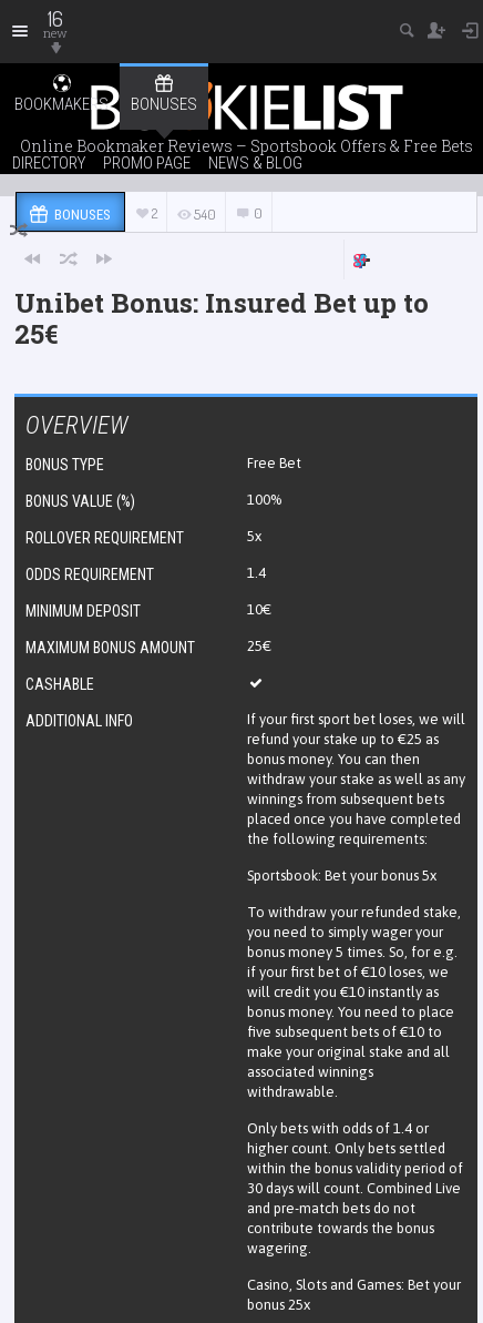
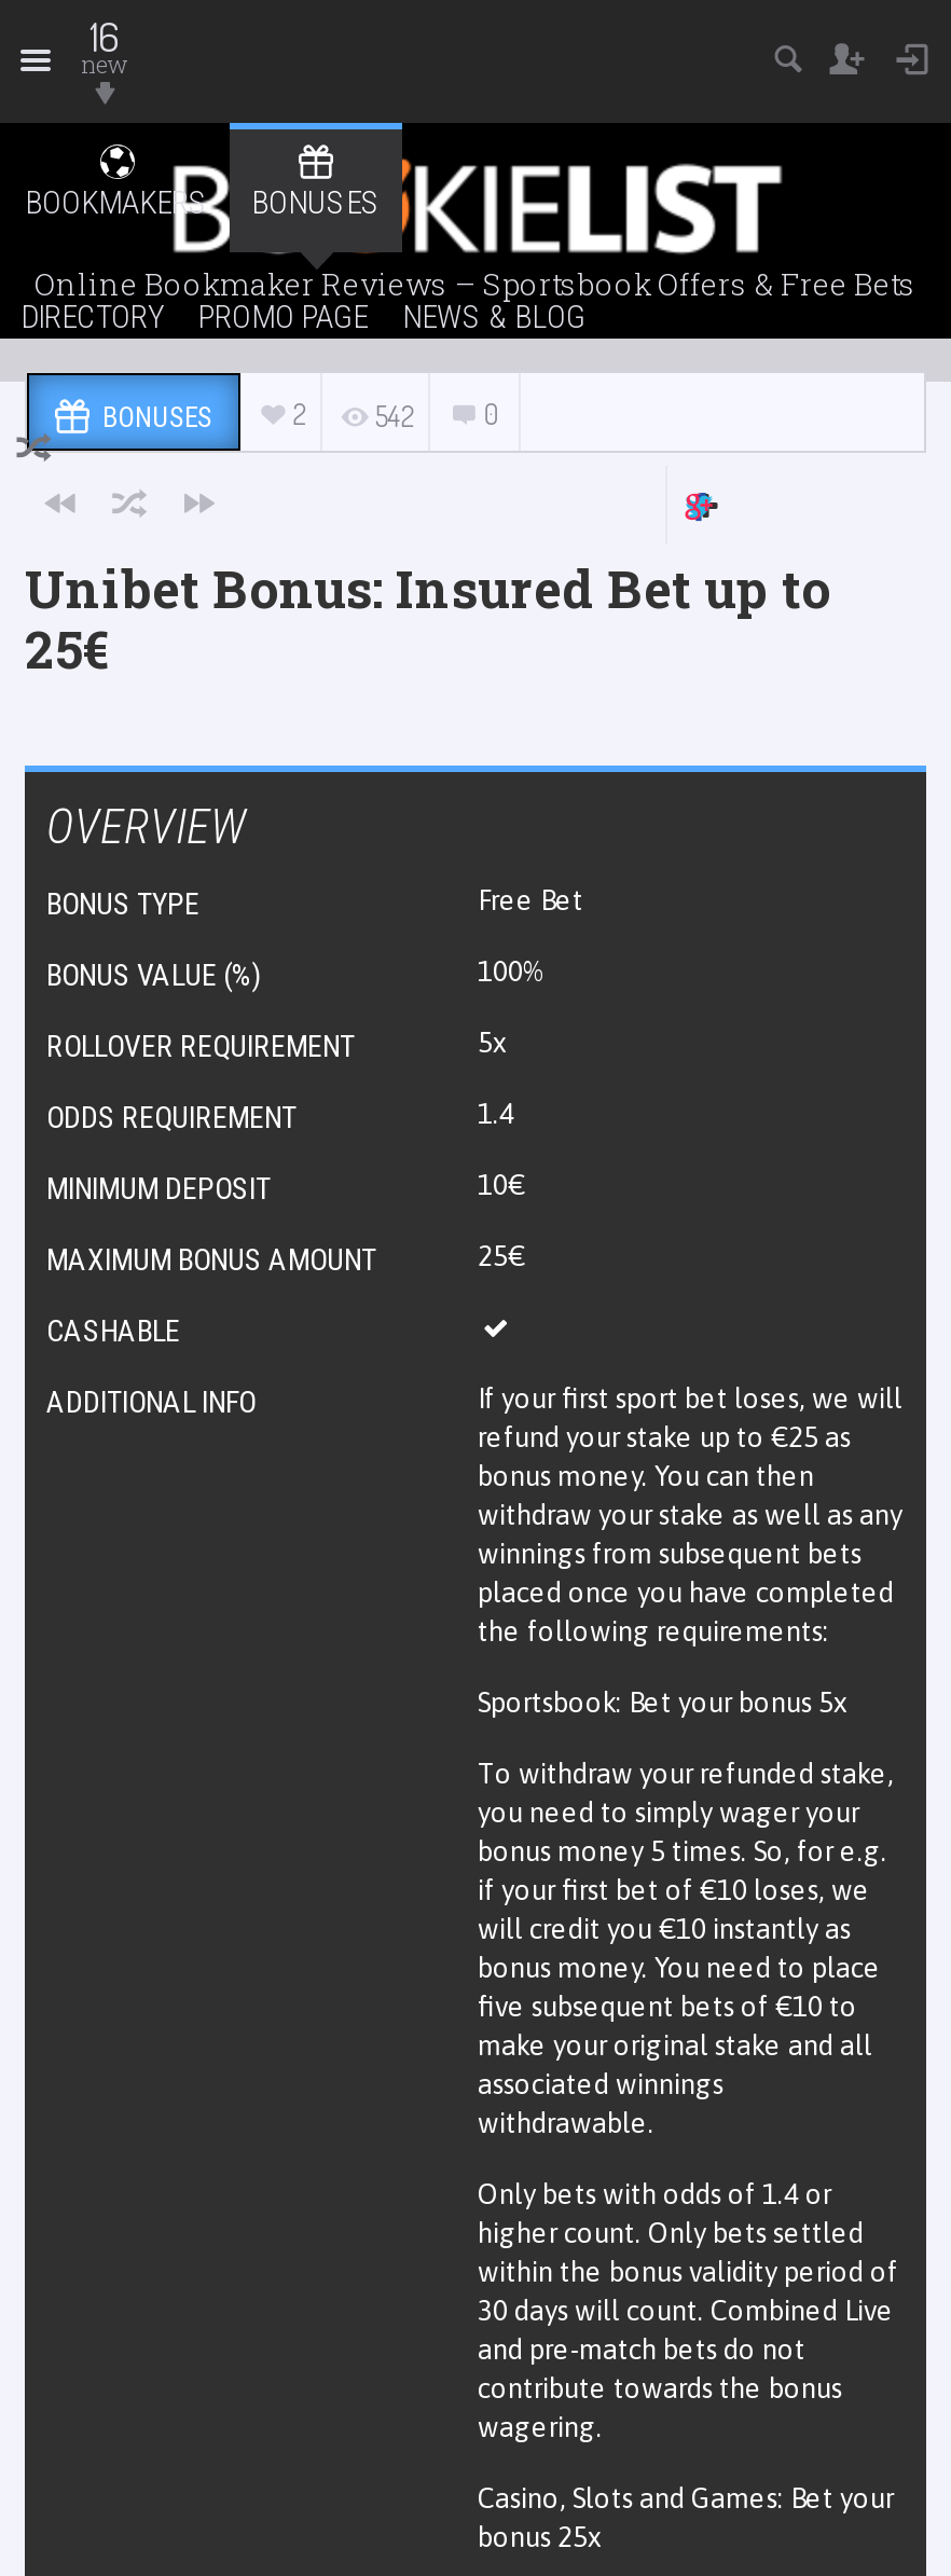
[194,205,216,223] 540 -> [375,399,412,433] 542

